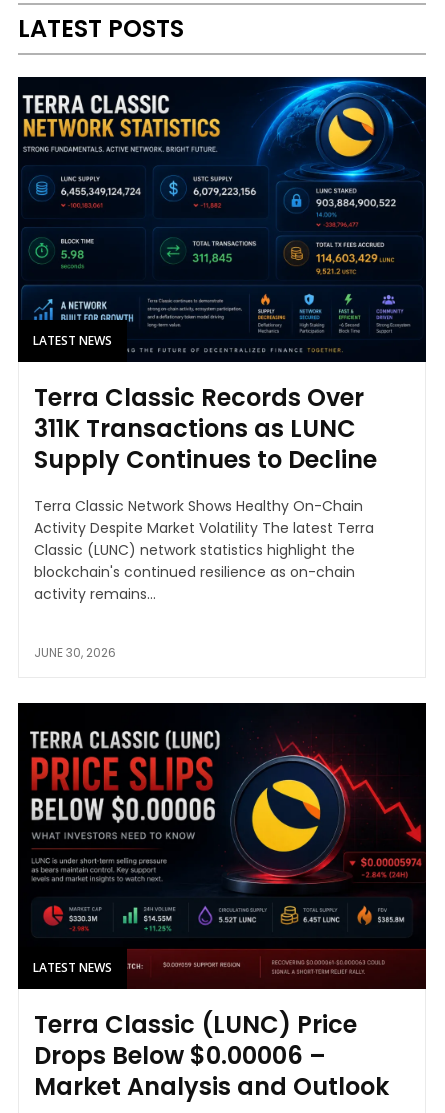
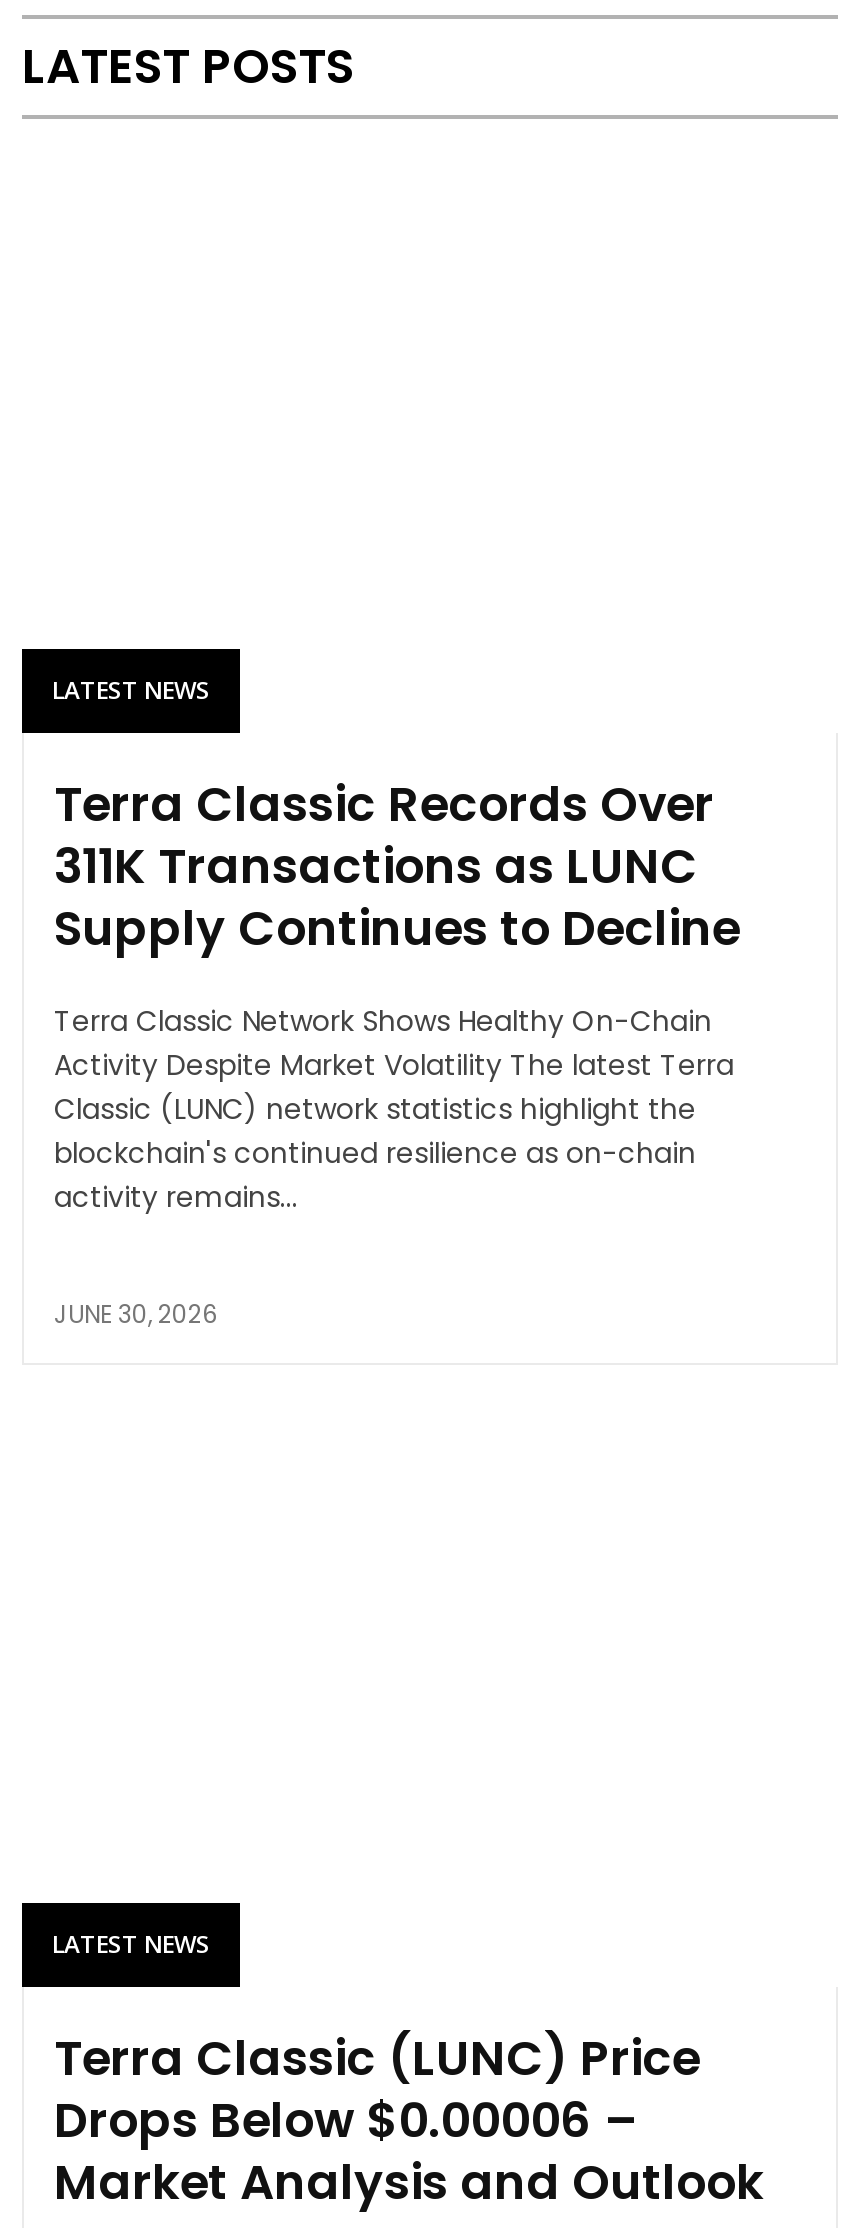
[17,76,427,363] [image] -> none
[17,702,427,990] [image] -> none

